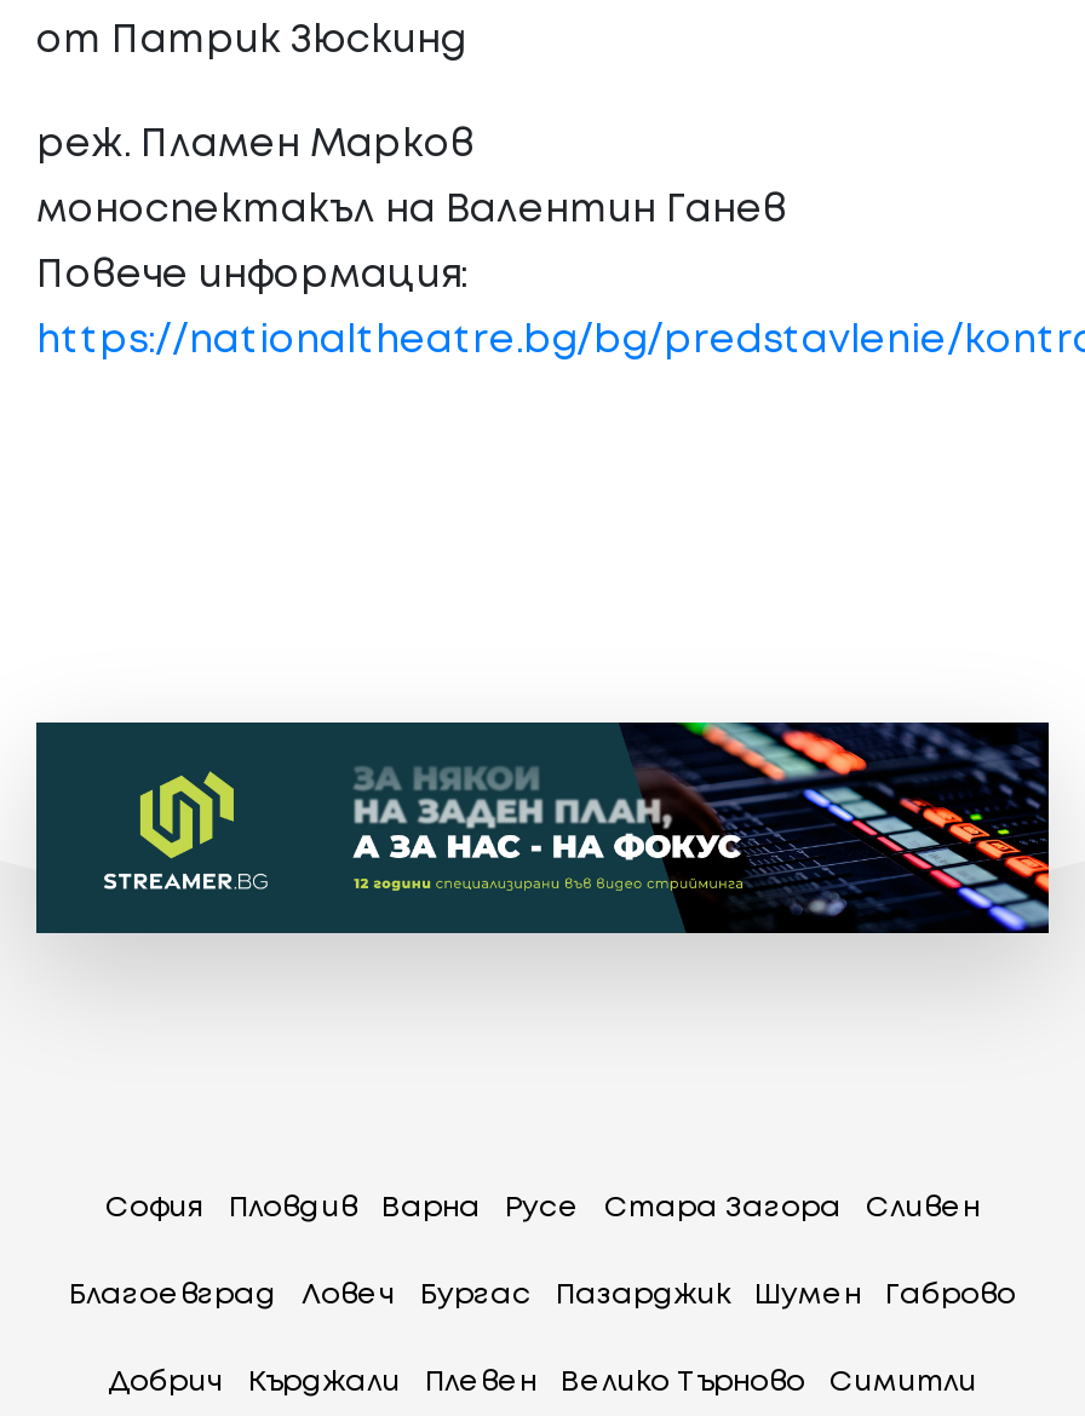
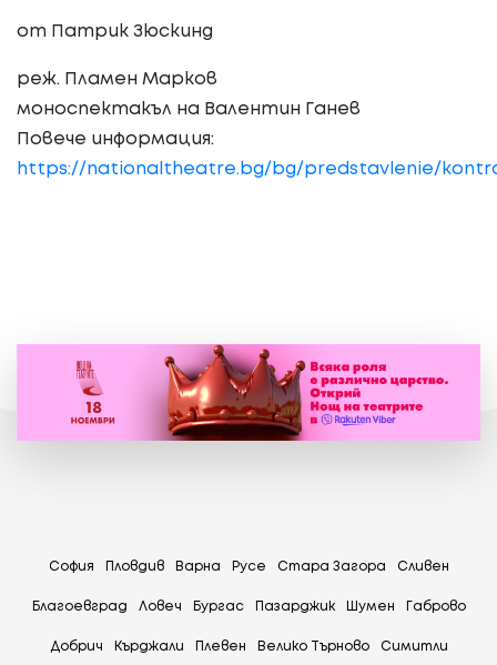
[34,720,1051,936] [image] -> [17,343,480,442] [image]

